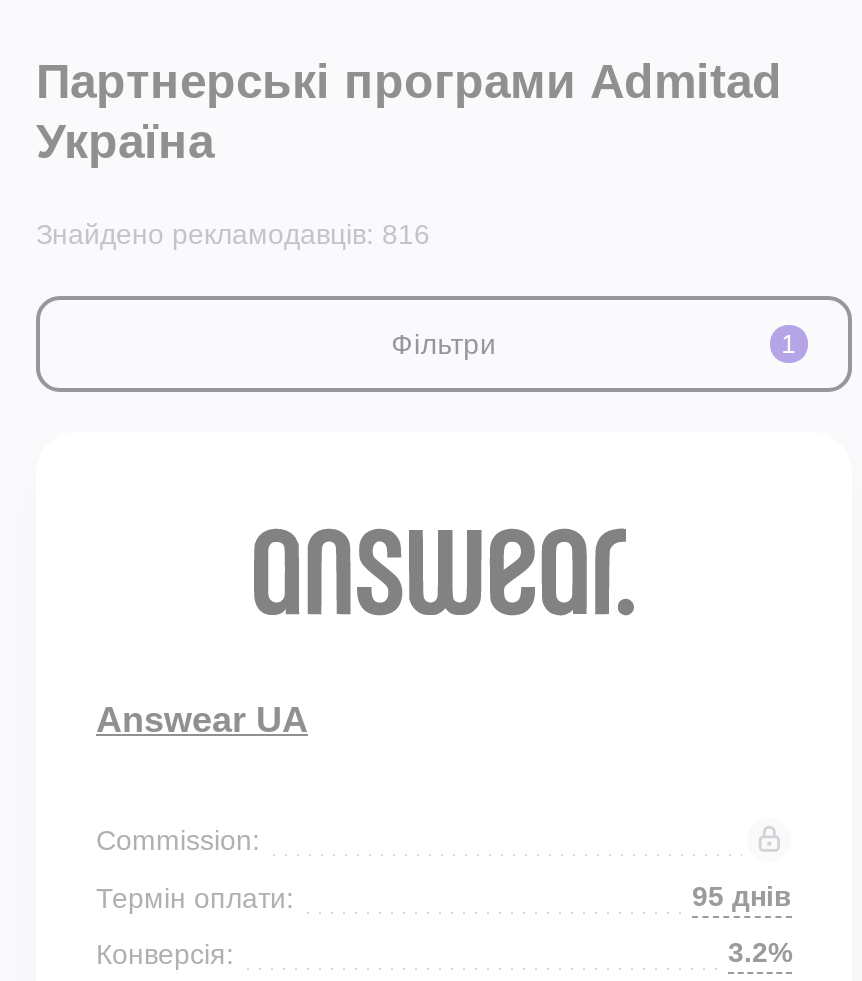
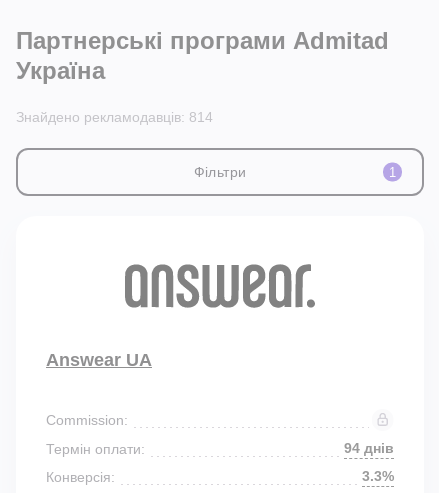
[36,218,430,250] Знайдено рекламодавців: 816 -> [16,109,213,125] Знайдено рекламодавців: 814
[692,880,792,912] 95 днів -> [344,440,394,456] 94 днів
[728,936,792,968] 3.2% -> [362,468,394,484] 3.3%

